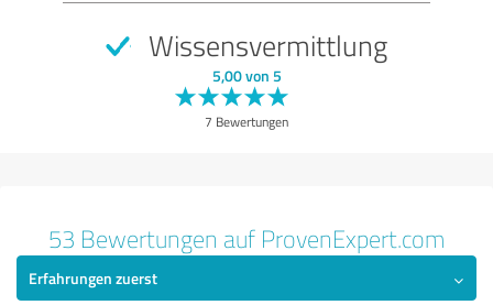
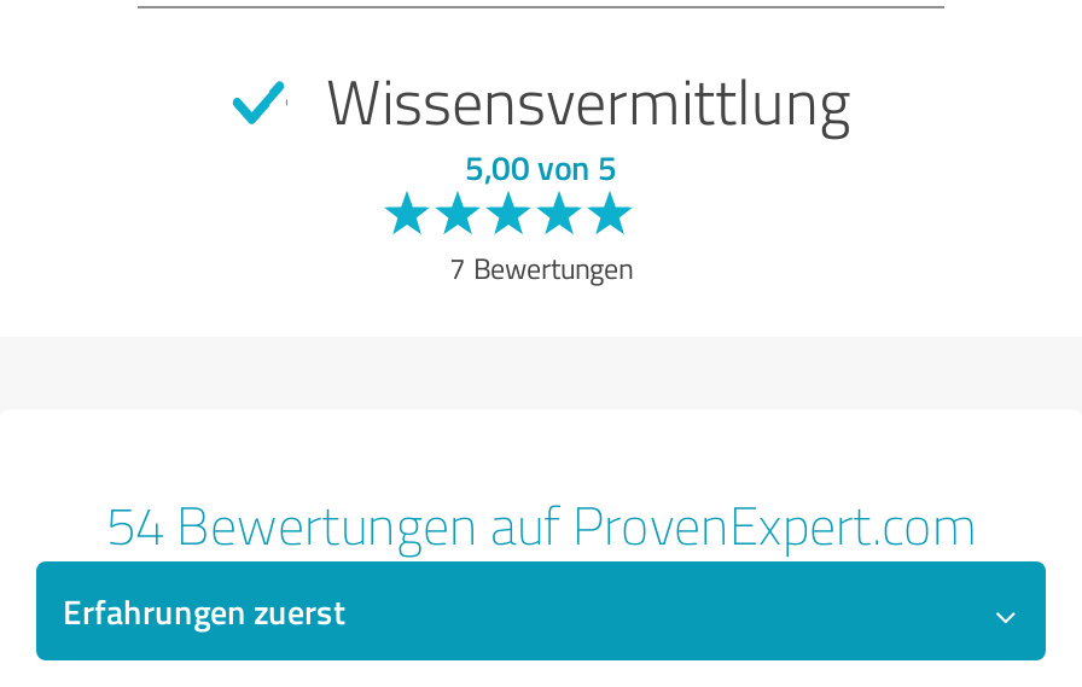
[48,222,445,254] 53 Bewertungen auf ProvenExpert.com -> [106,488,976,558] 54 Bewertungen auf ProvenExpert.com

